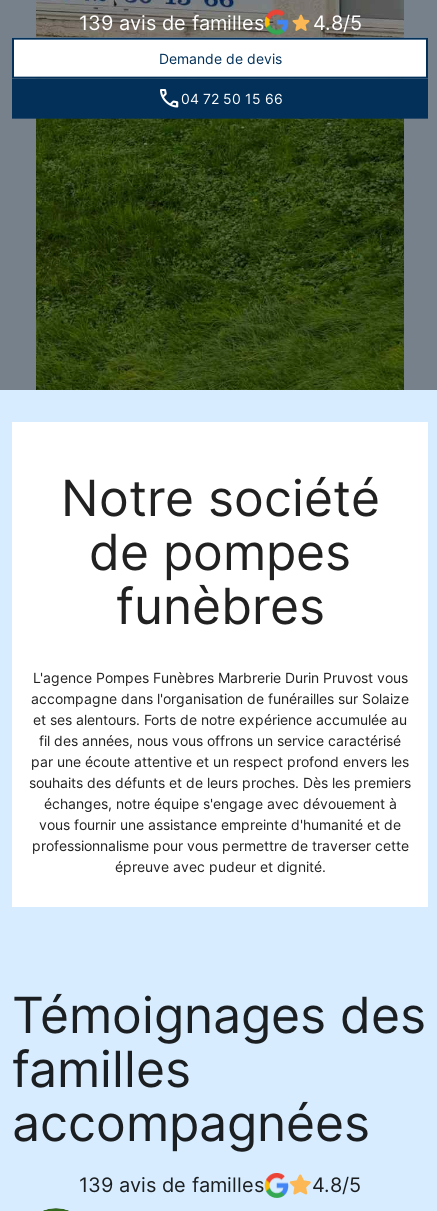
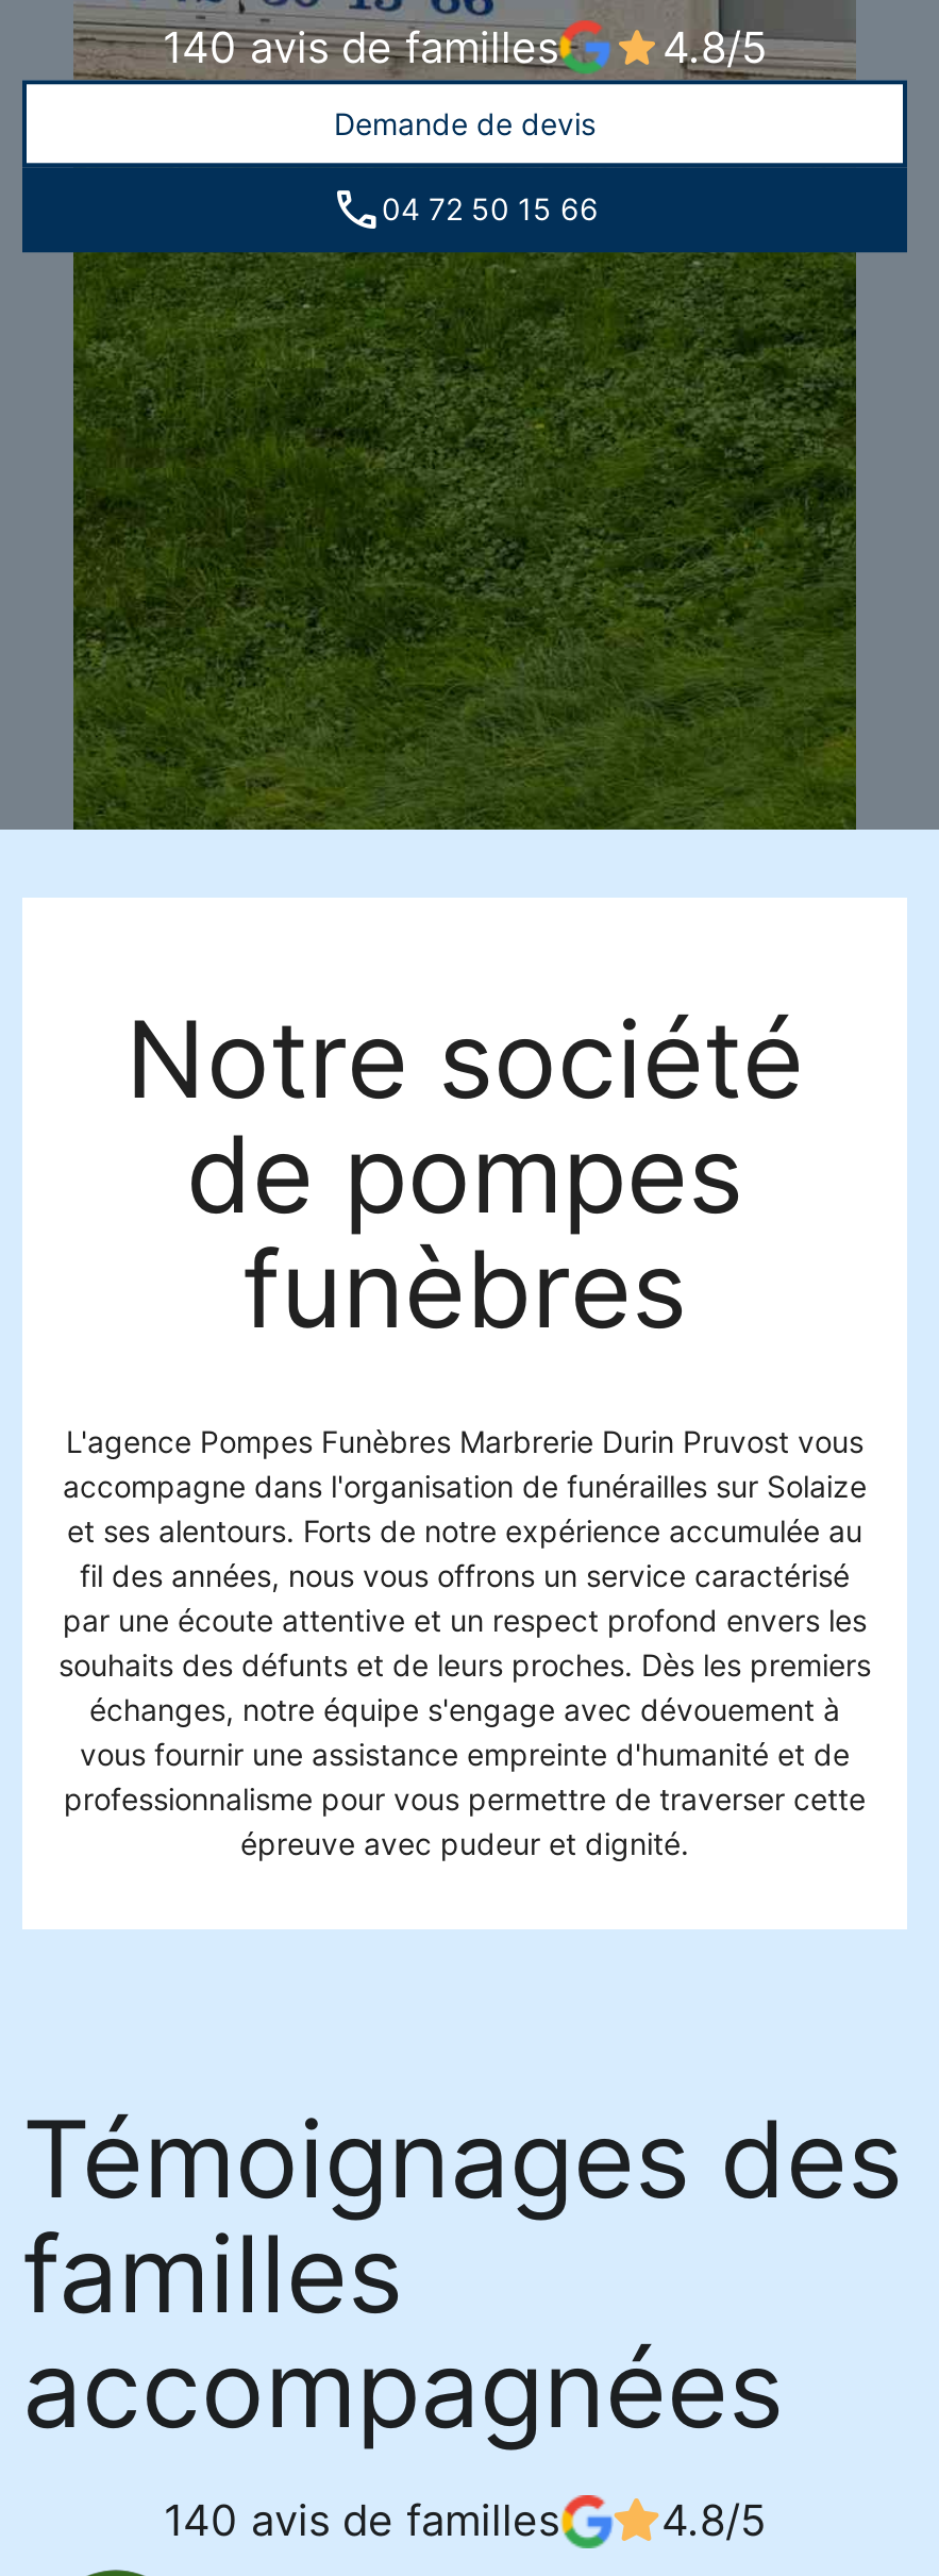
[78,10,263,34] 139 avis de familles -> [163,22,558,73] 140 avis de familles
[79,1173,264,1197] 139 avis de familles -> [164,2496,559,2547] 140 avis de familles

